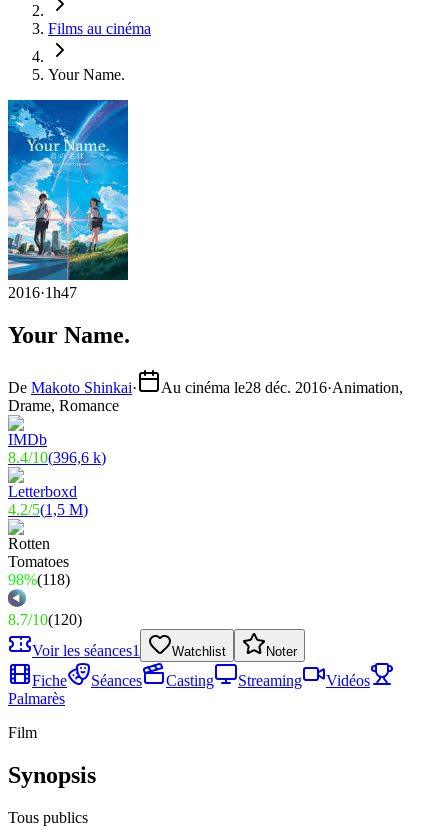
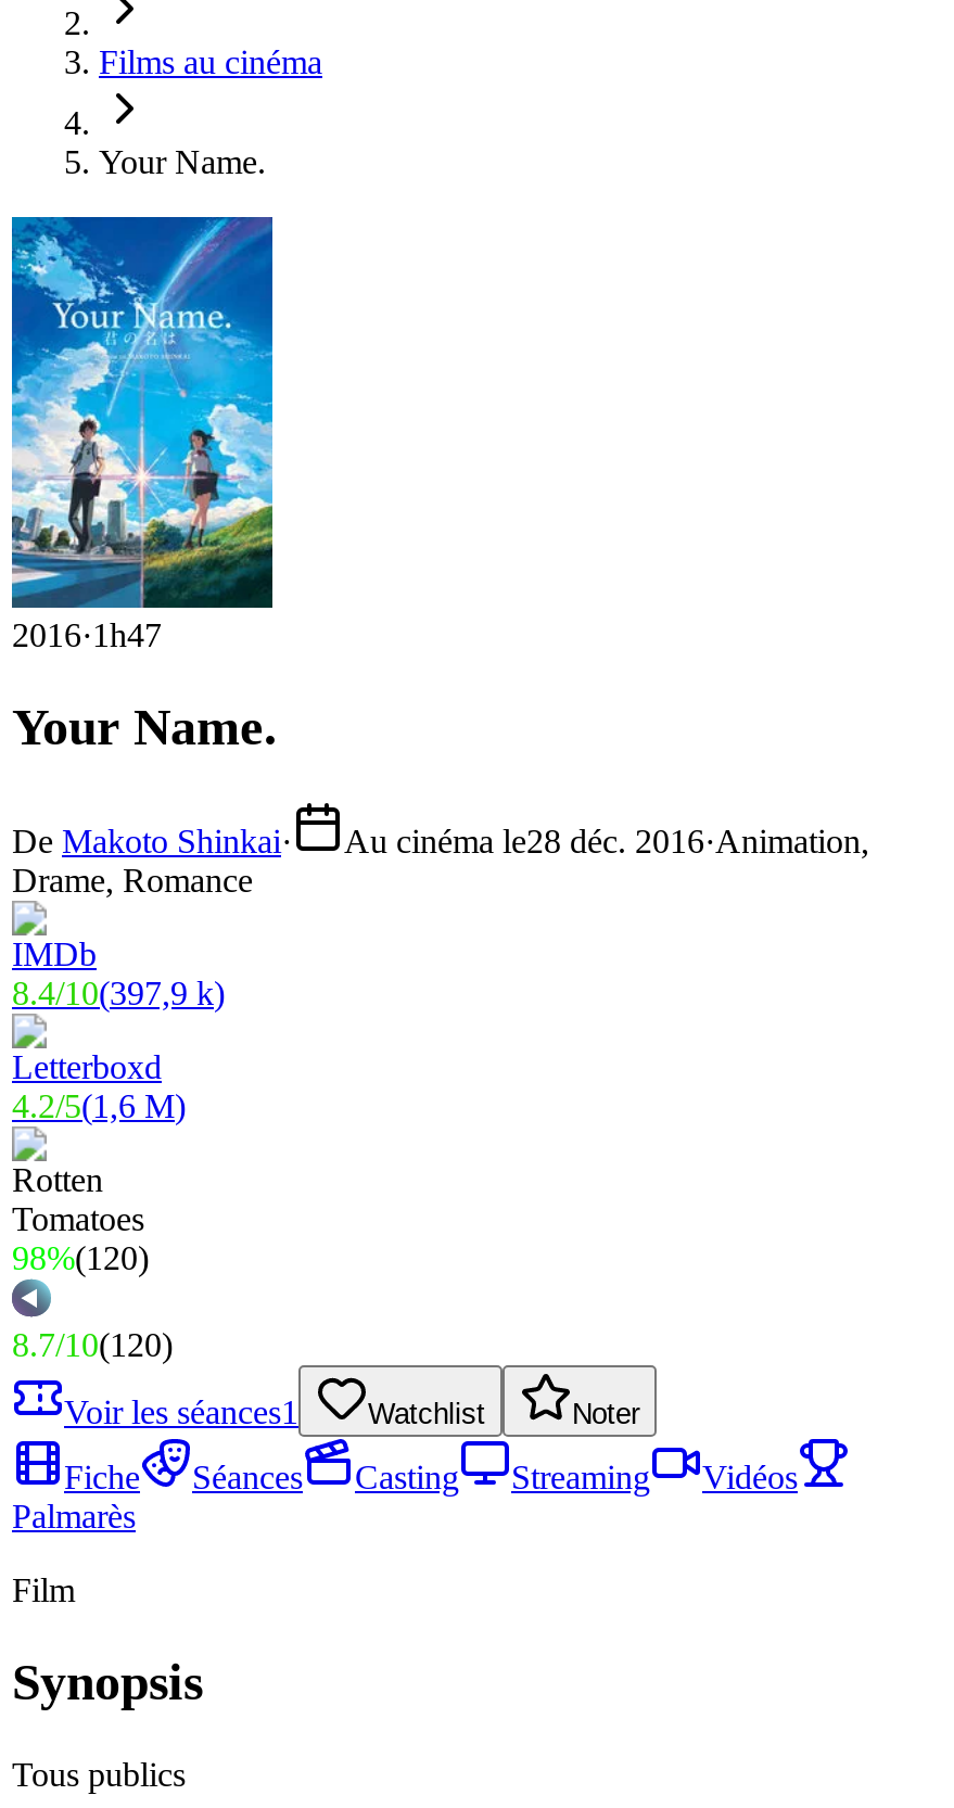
[8,449,106,466] 8.4/10(396,6 k) -> [12,975,225,1012] 8.4/10(397,9 k)
[8,501,88,518] 4.2/5(1,5 M) -> [12,1088,186,1125] 4.2/5(1,6 M)
[8,571,70,588] 98%(118) -> [12,1240,149,1276] 98%(120)

